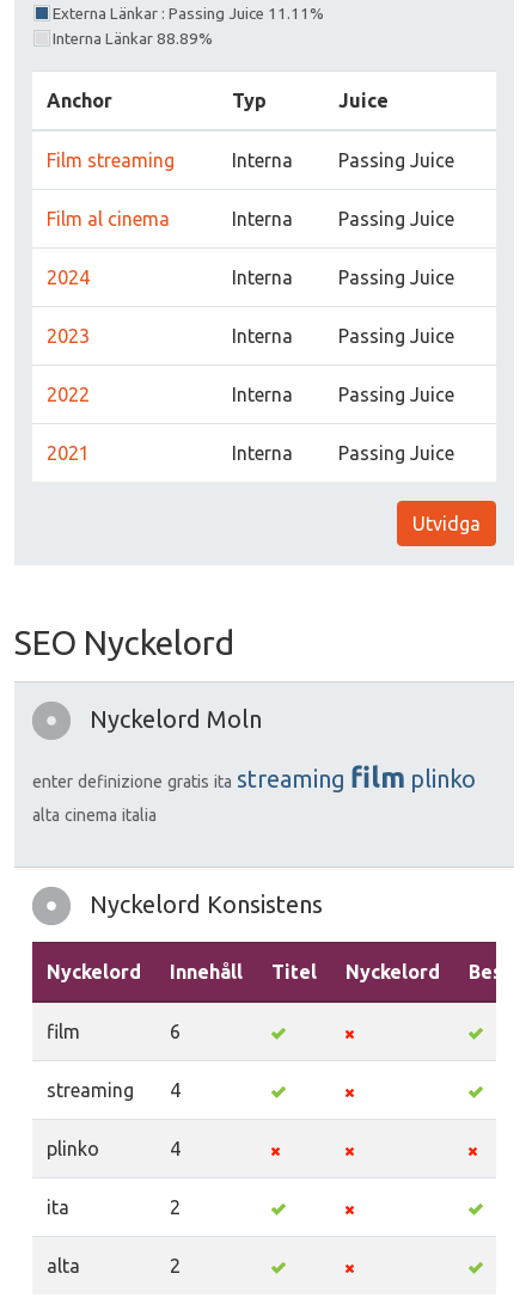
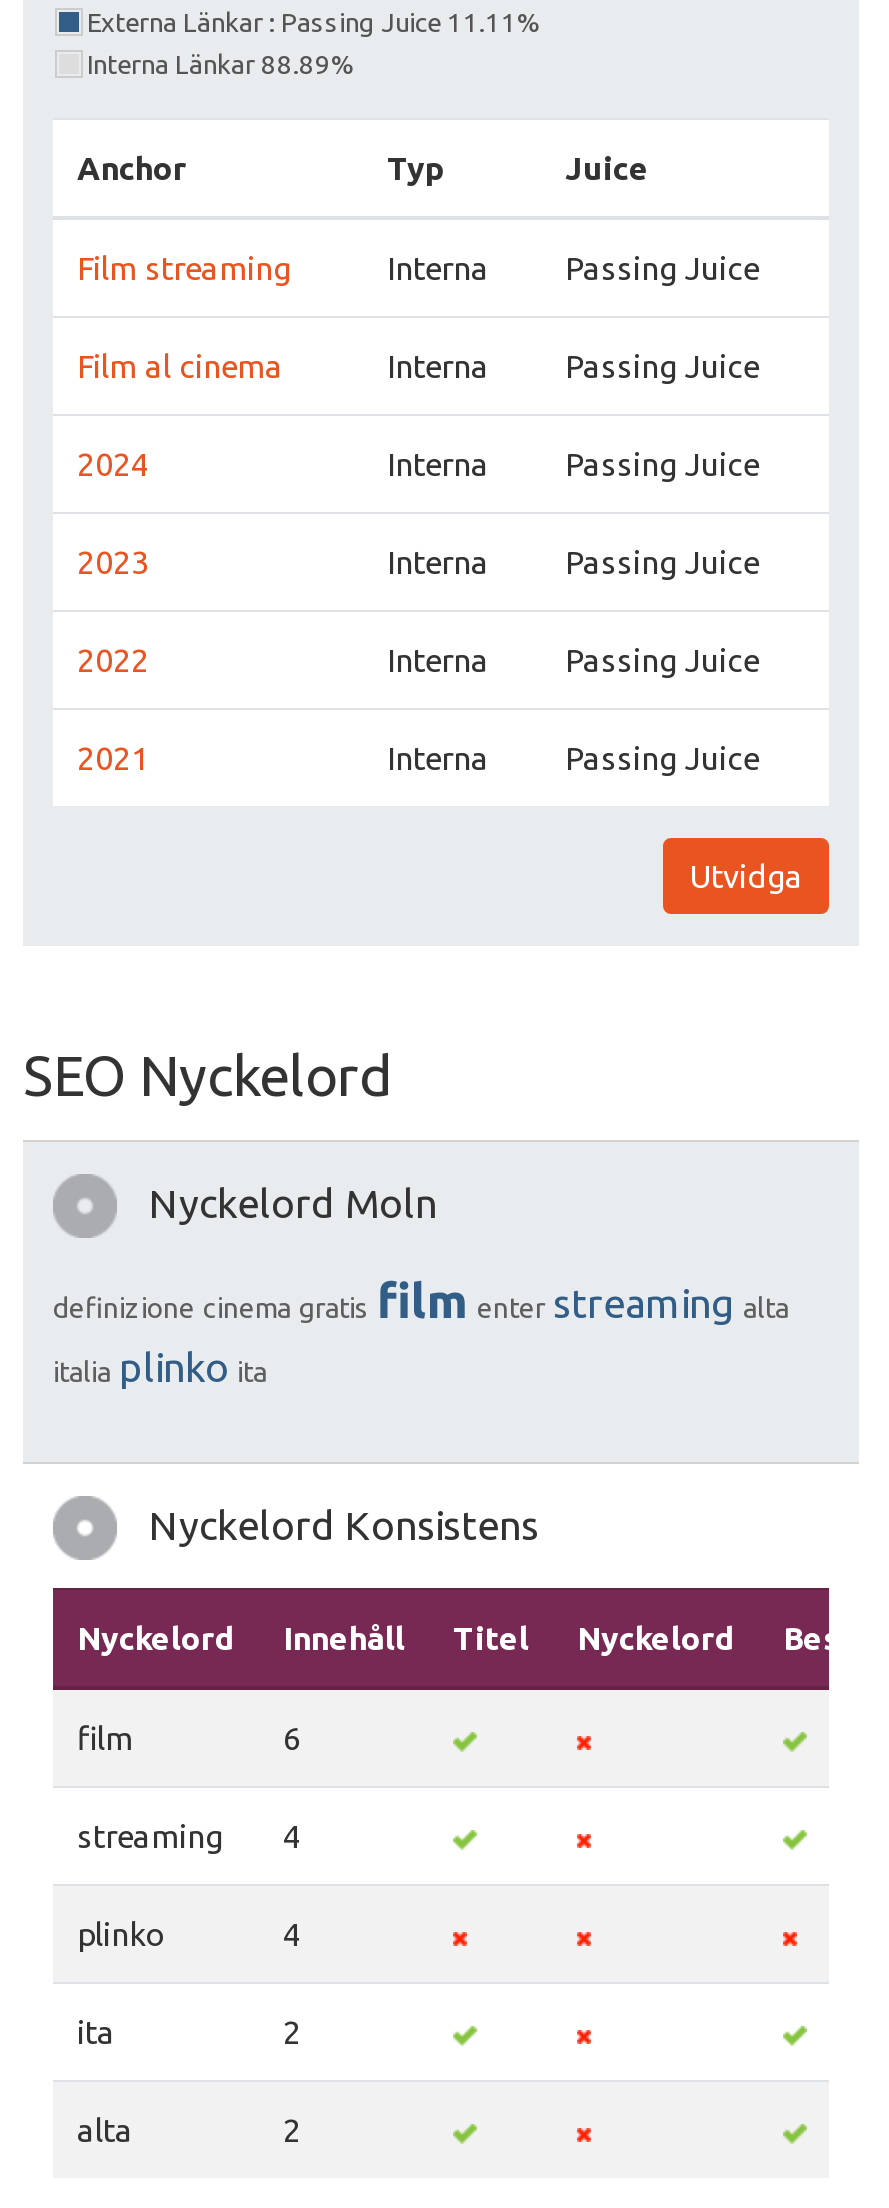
[32,762,476,825] enter definizione gratis ita streaming film plinko | alta cinema italia -> [53,1274,789,1390] definizione cinema gratis film enter streaming alta | italia plinko ita

